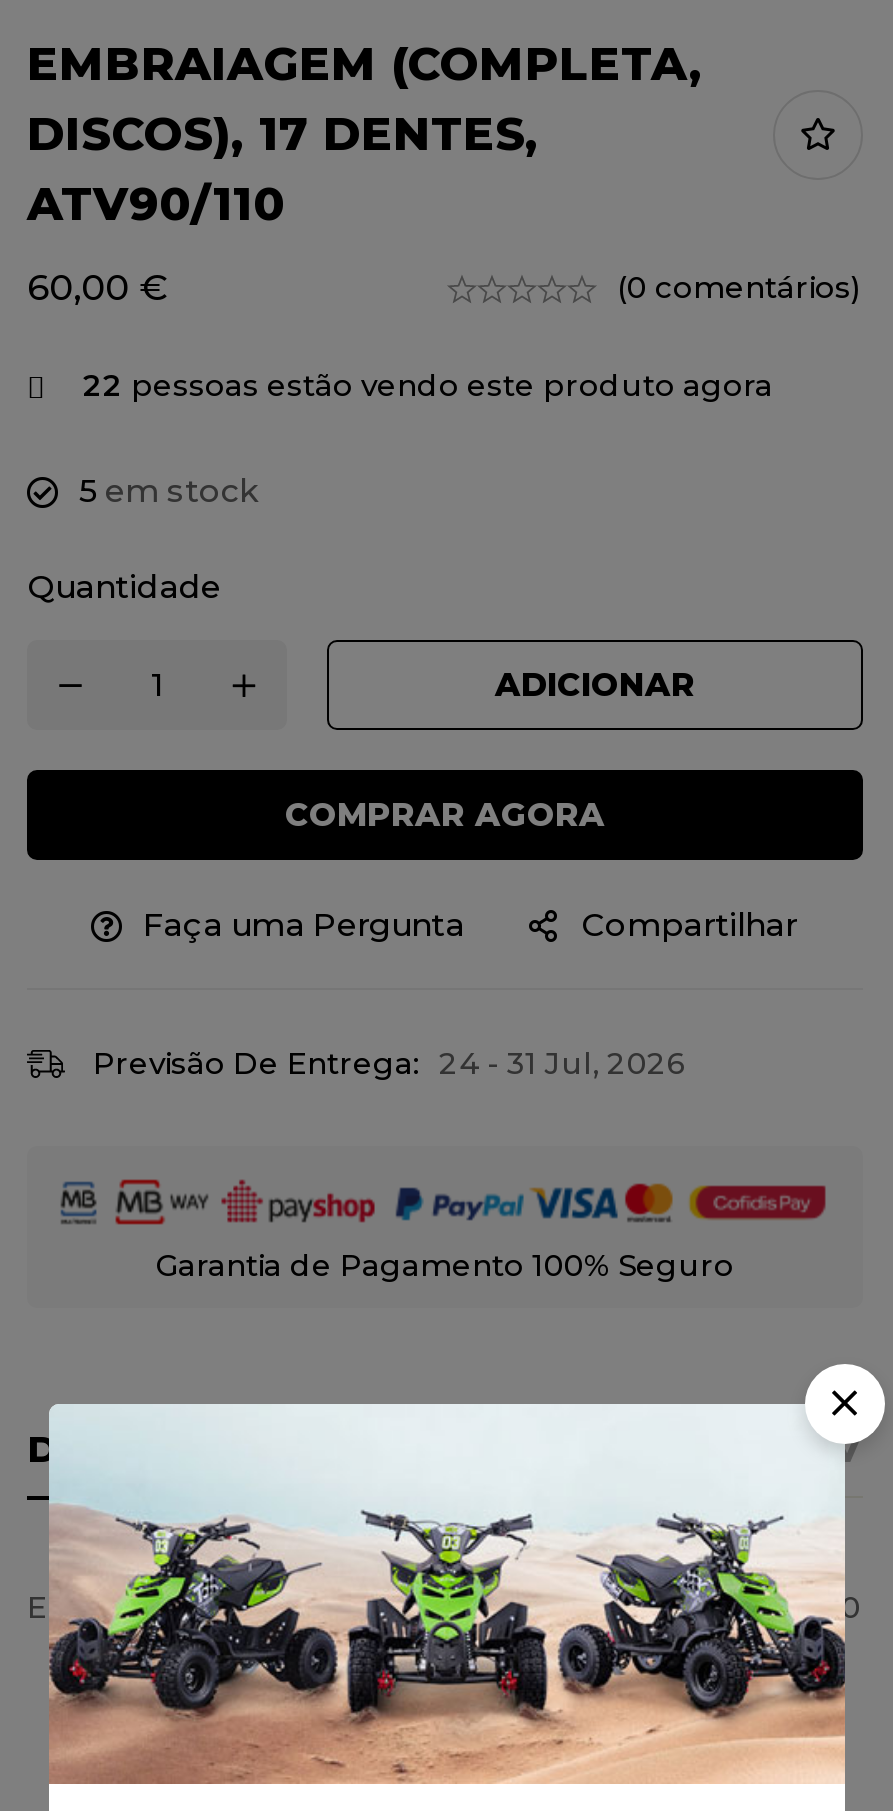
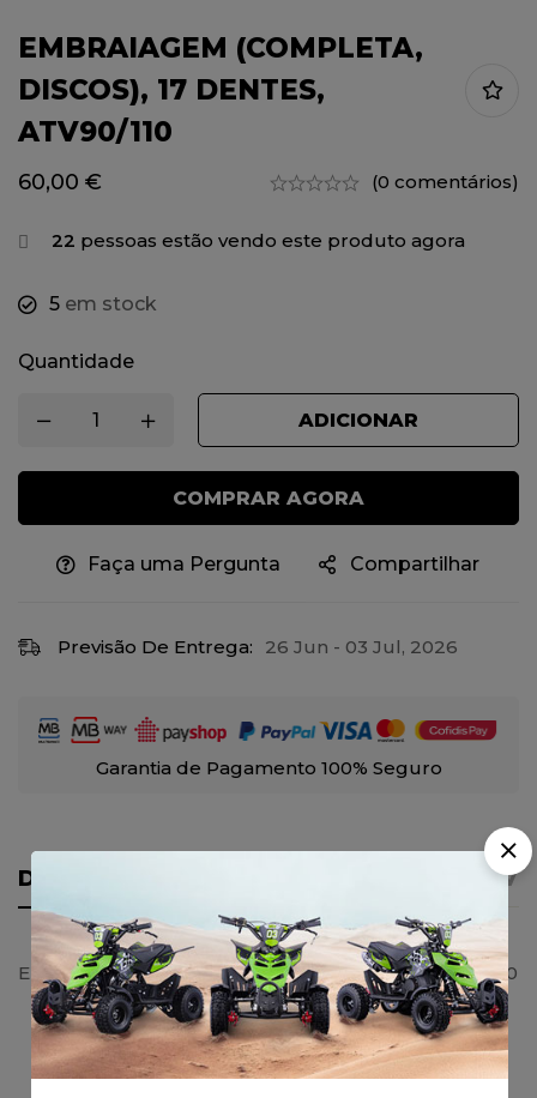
[93,1044,687,1082] Previsão De Entrega: 24 - 31 Jul, 2026 -> [58,635,458,658] Previsão De Entrega: 26 Jun - 03 Jul, 2026

